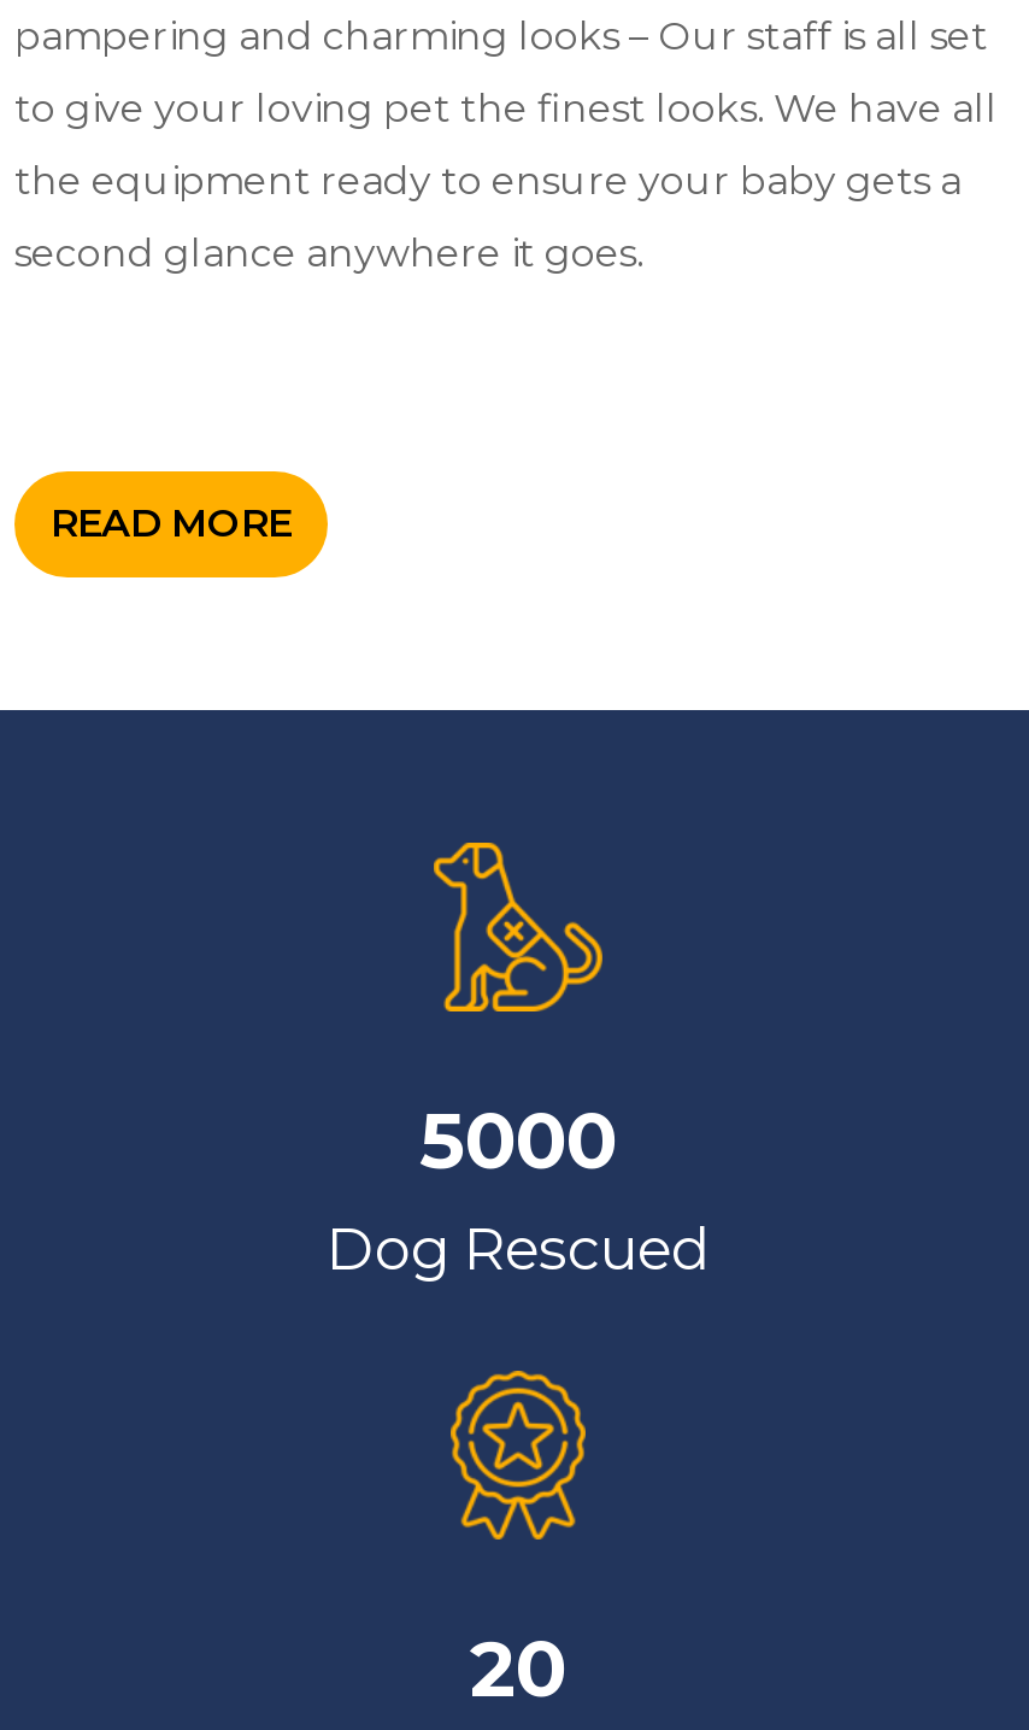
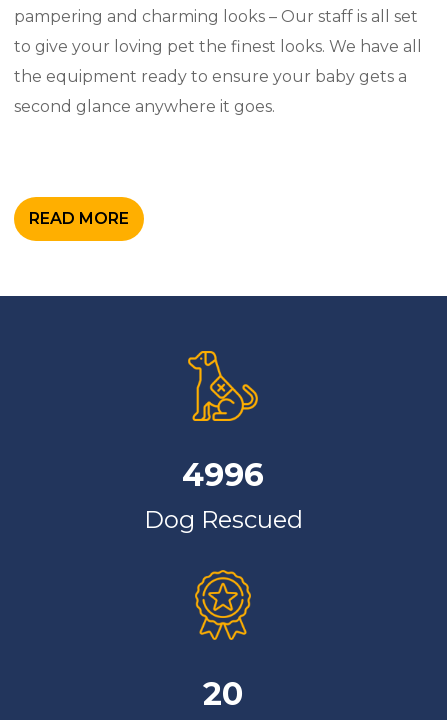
[419,1093,617,1187] 5000 -> [182,455,264,494] 4996

